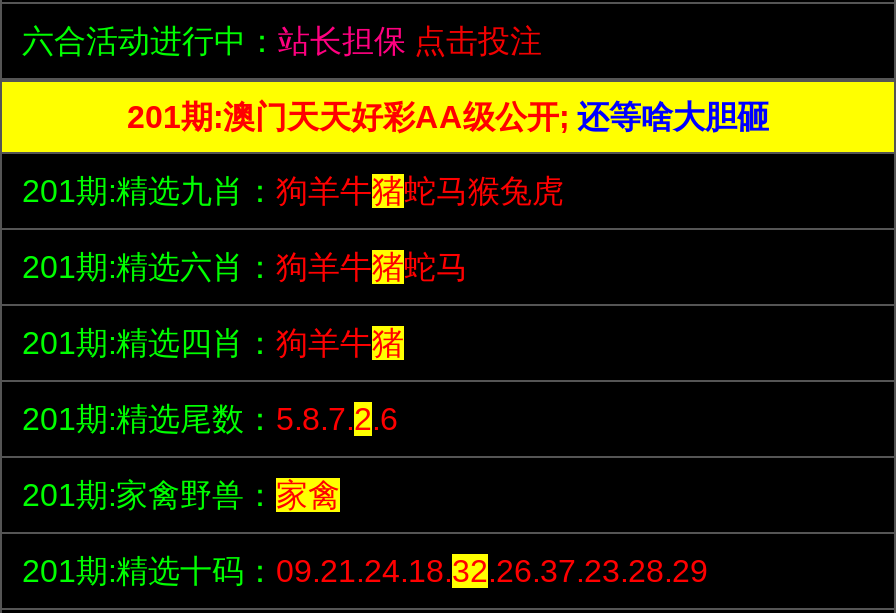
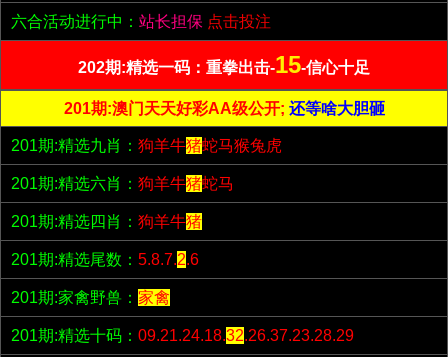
none -> [78,51,370,78] 202期:精选一码：重拳出击-15-信心十足

